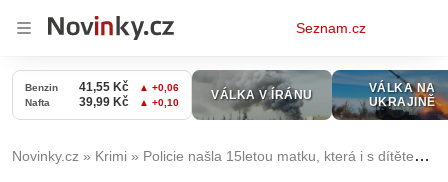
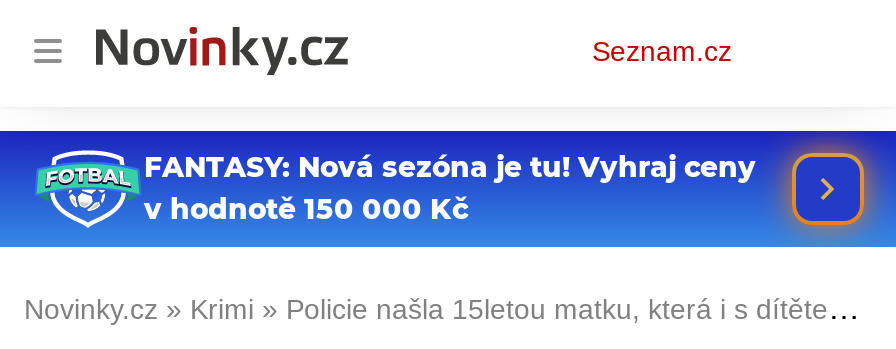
[3,68,445,125] [image] -> [6,129,890,249] [image]

